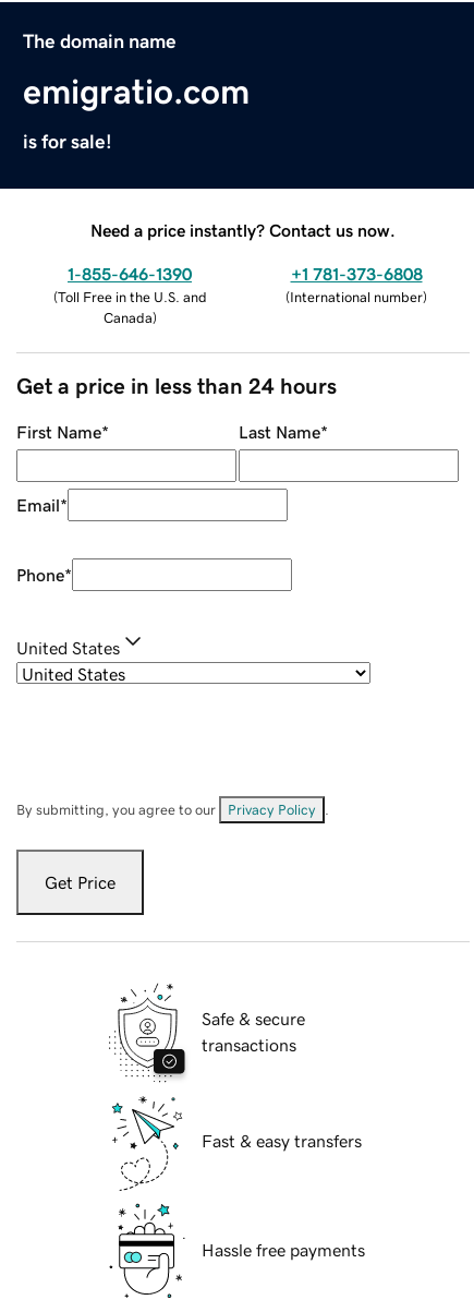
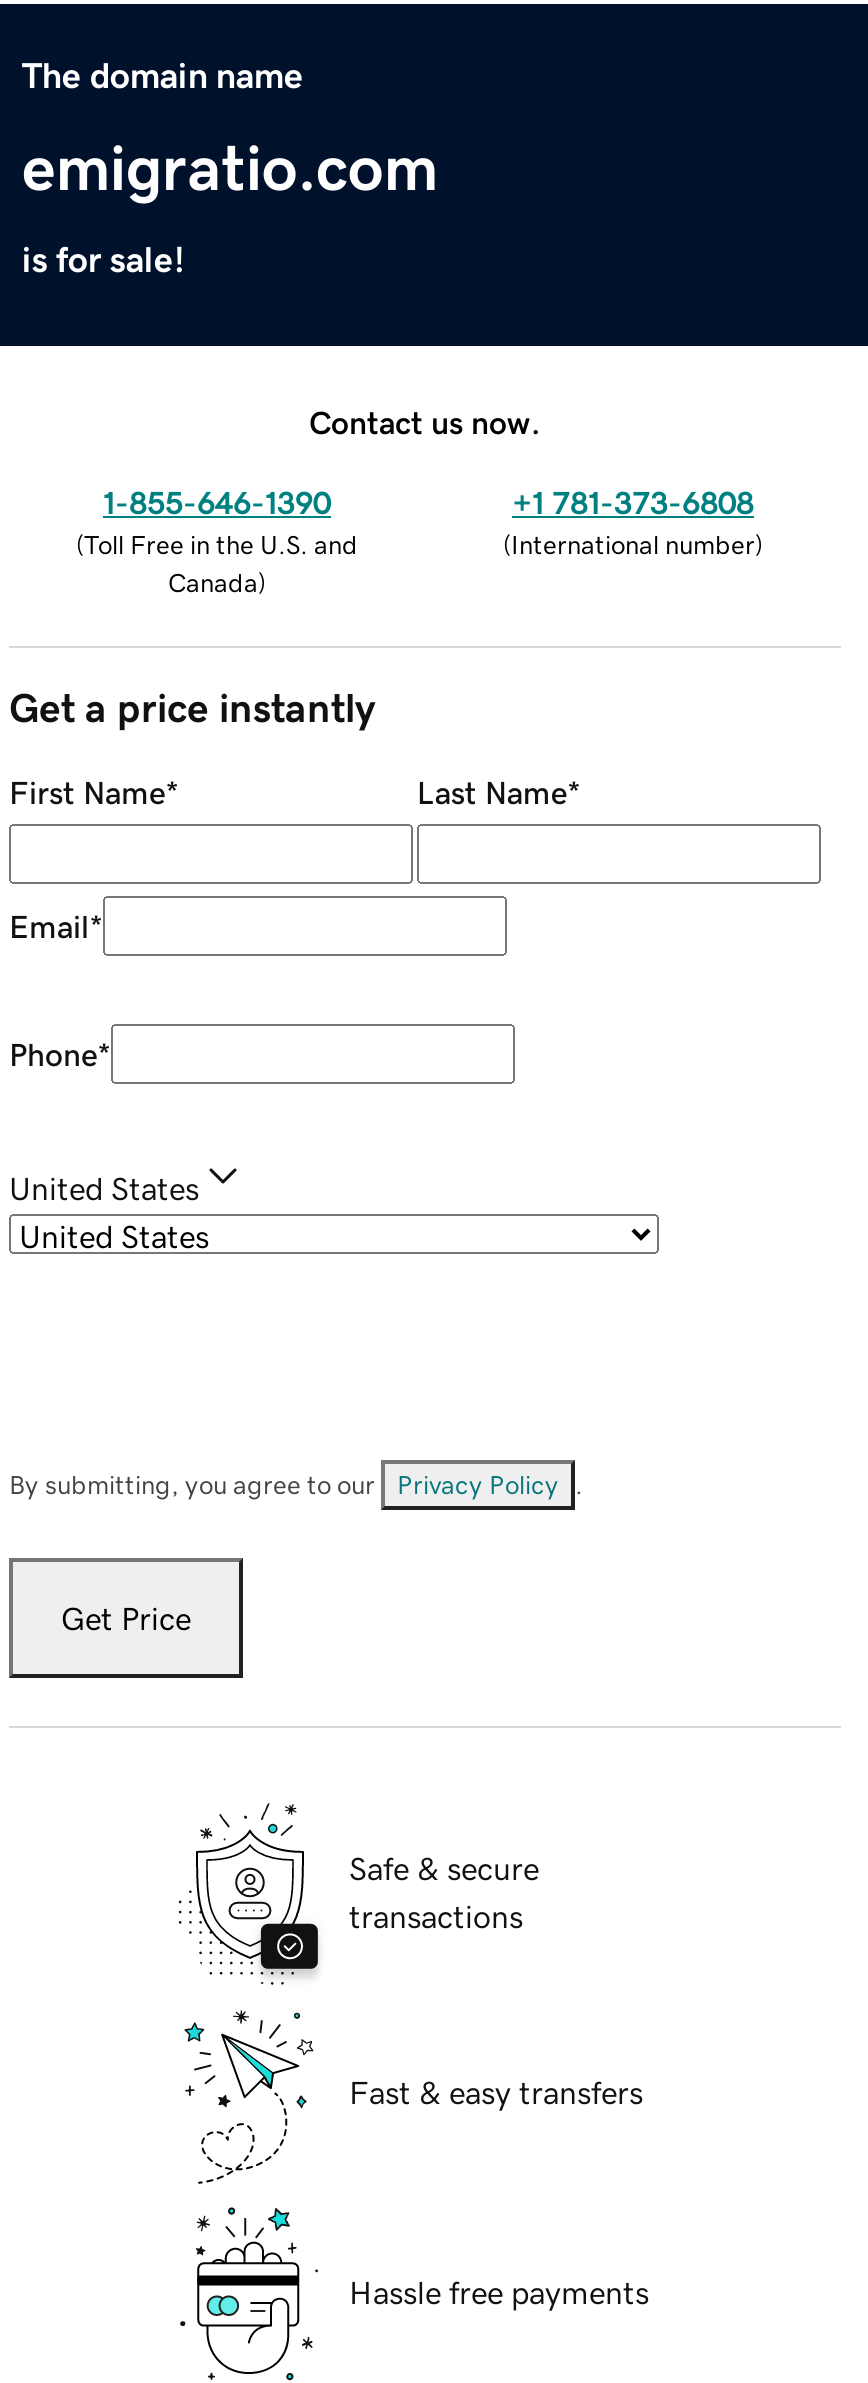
[90,221,396,238] Need a price instantly? Contact us now. -> [309,405,541,437] Contact us now.
[16,375,337,397] Get a price in less than 24 hours -> [9,688,375,728] Get a price instantly

